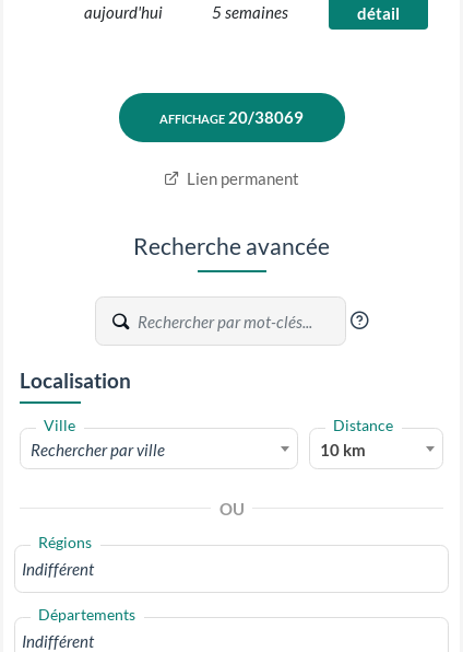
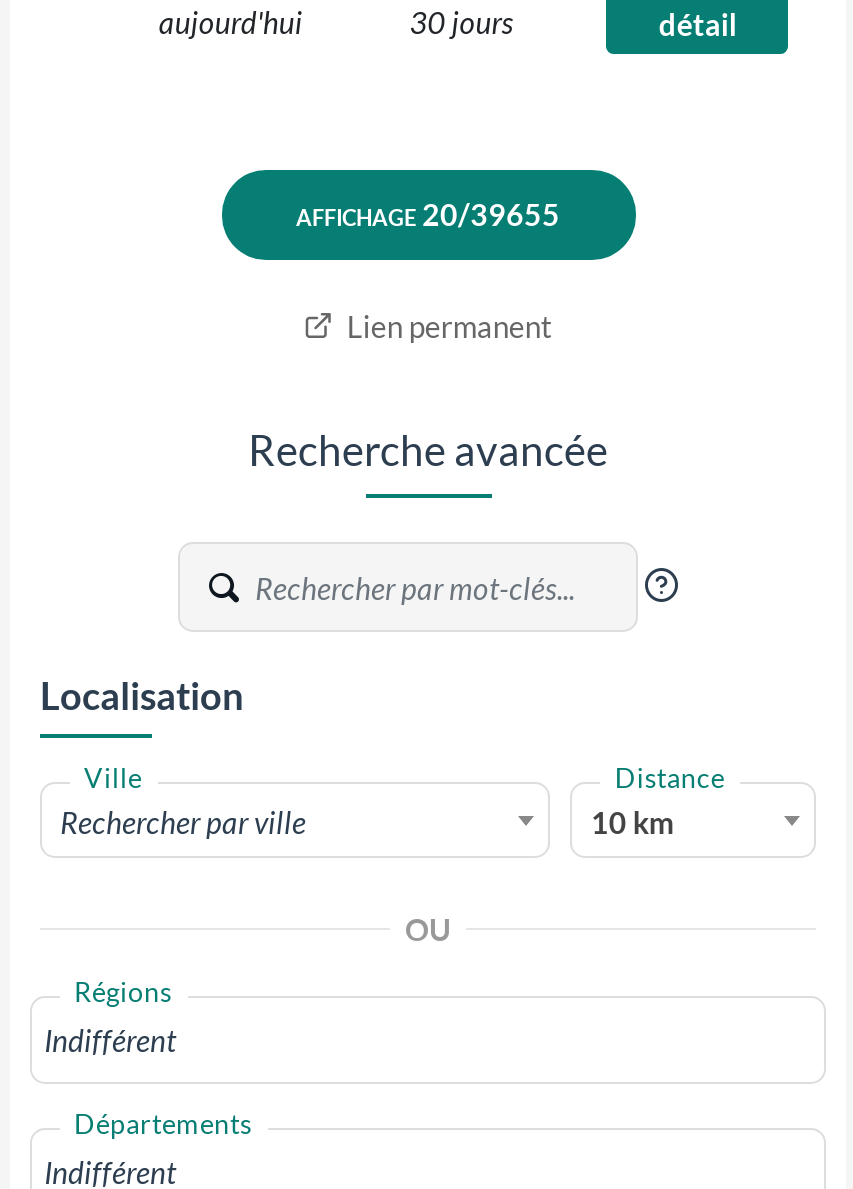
[212,2,288,22] 5 semaines -> [409,4,513,40] 30 jours

